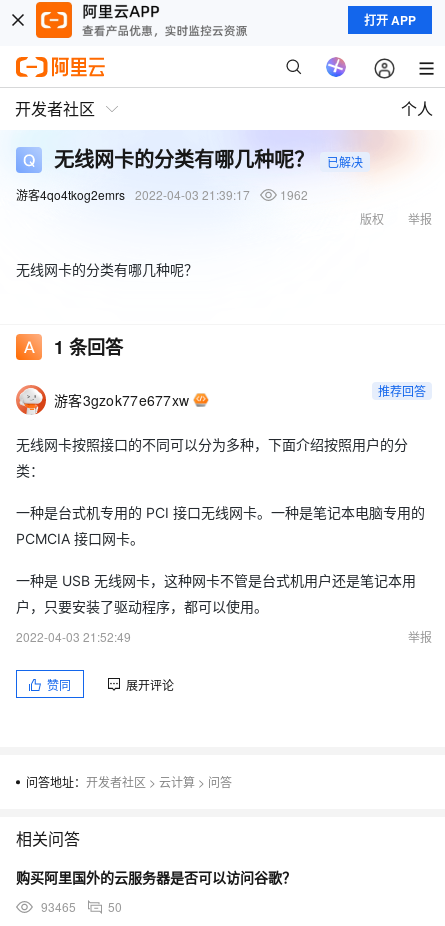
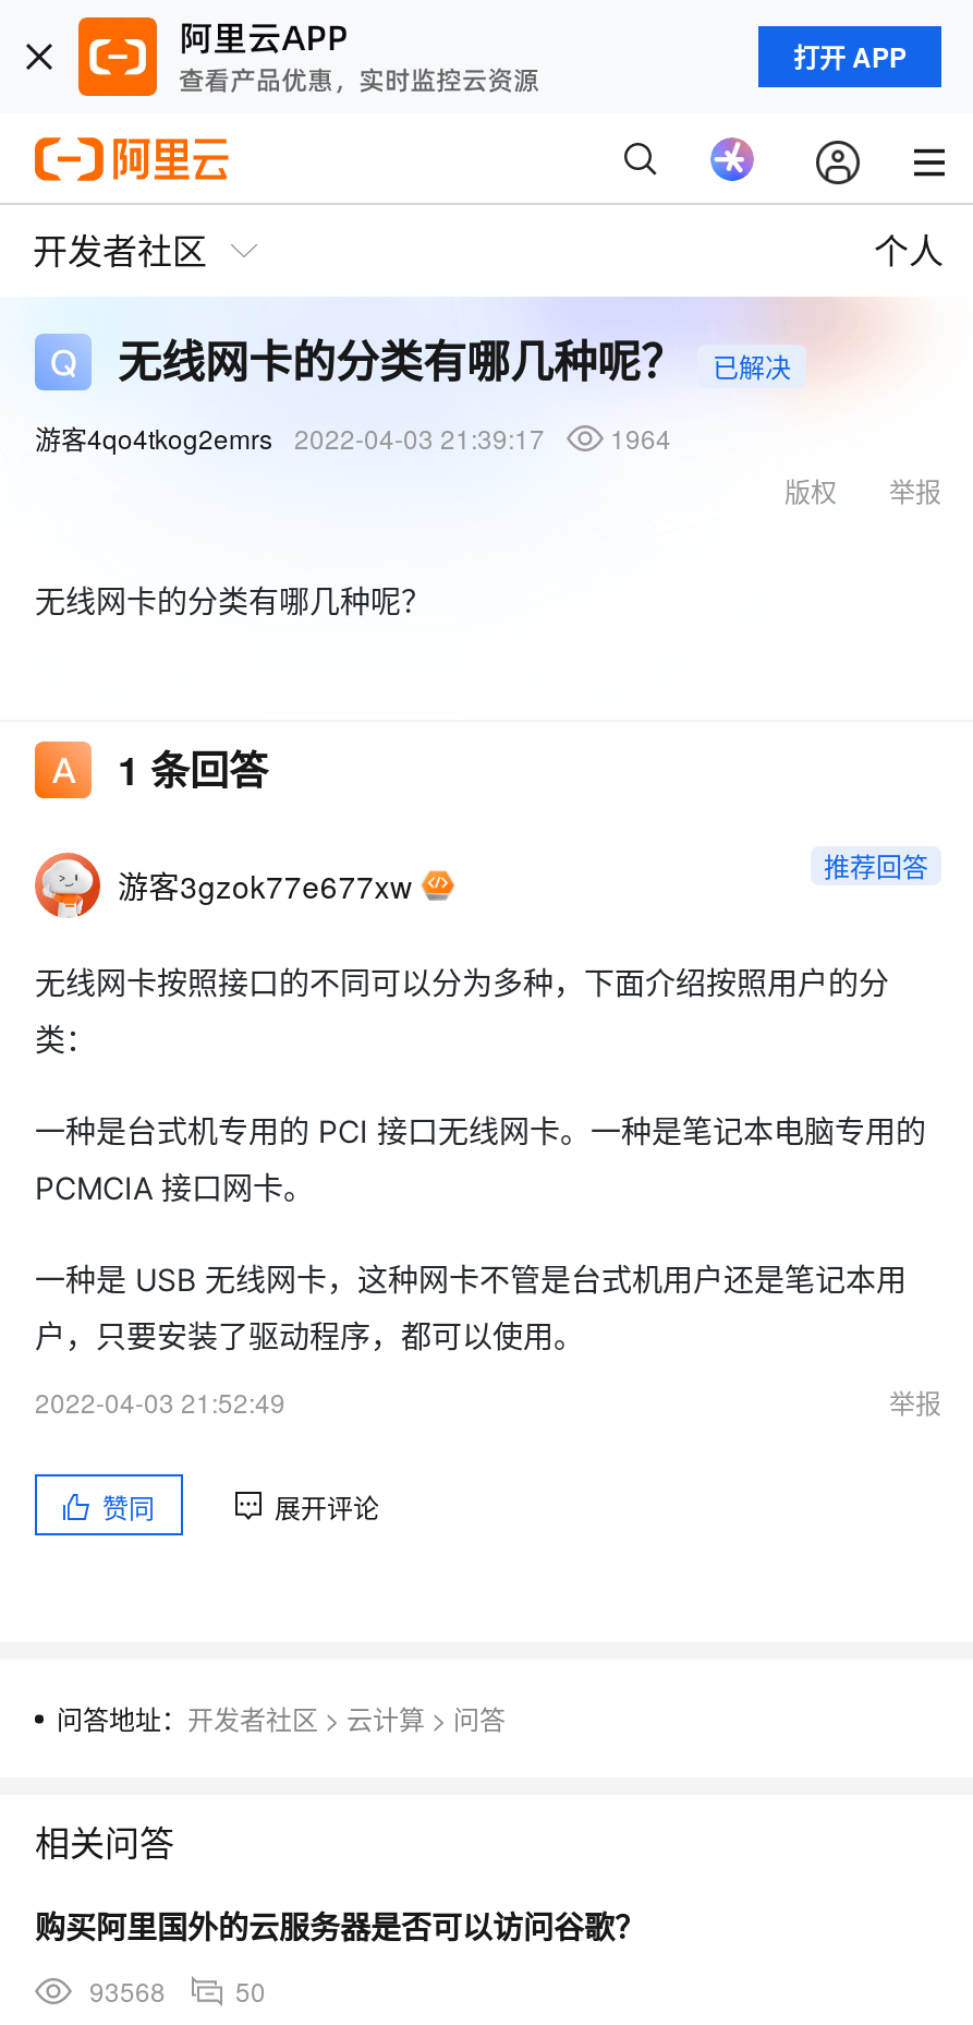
[16,186,308,203] 游客4qo4tkog2emrs 2022-04-03 21:39:17 1962 -> [35,419,671,456] 游客4qo4tkog2emrs 2022-04-03 21:39:17 1964
[41,898,122,915] 93465 50 -> [89,1972,266,2009] 93568 50

